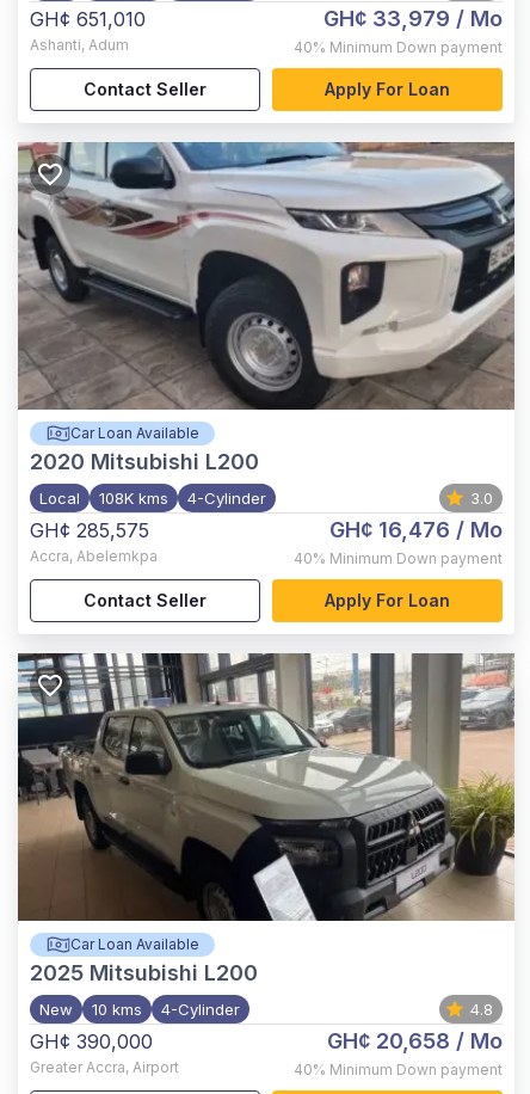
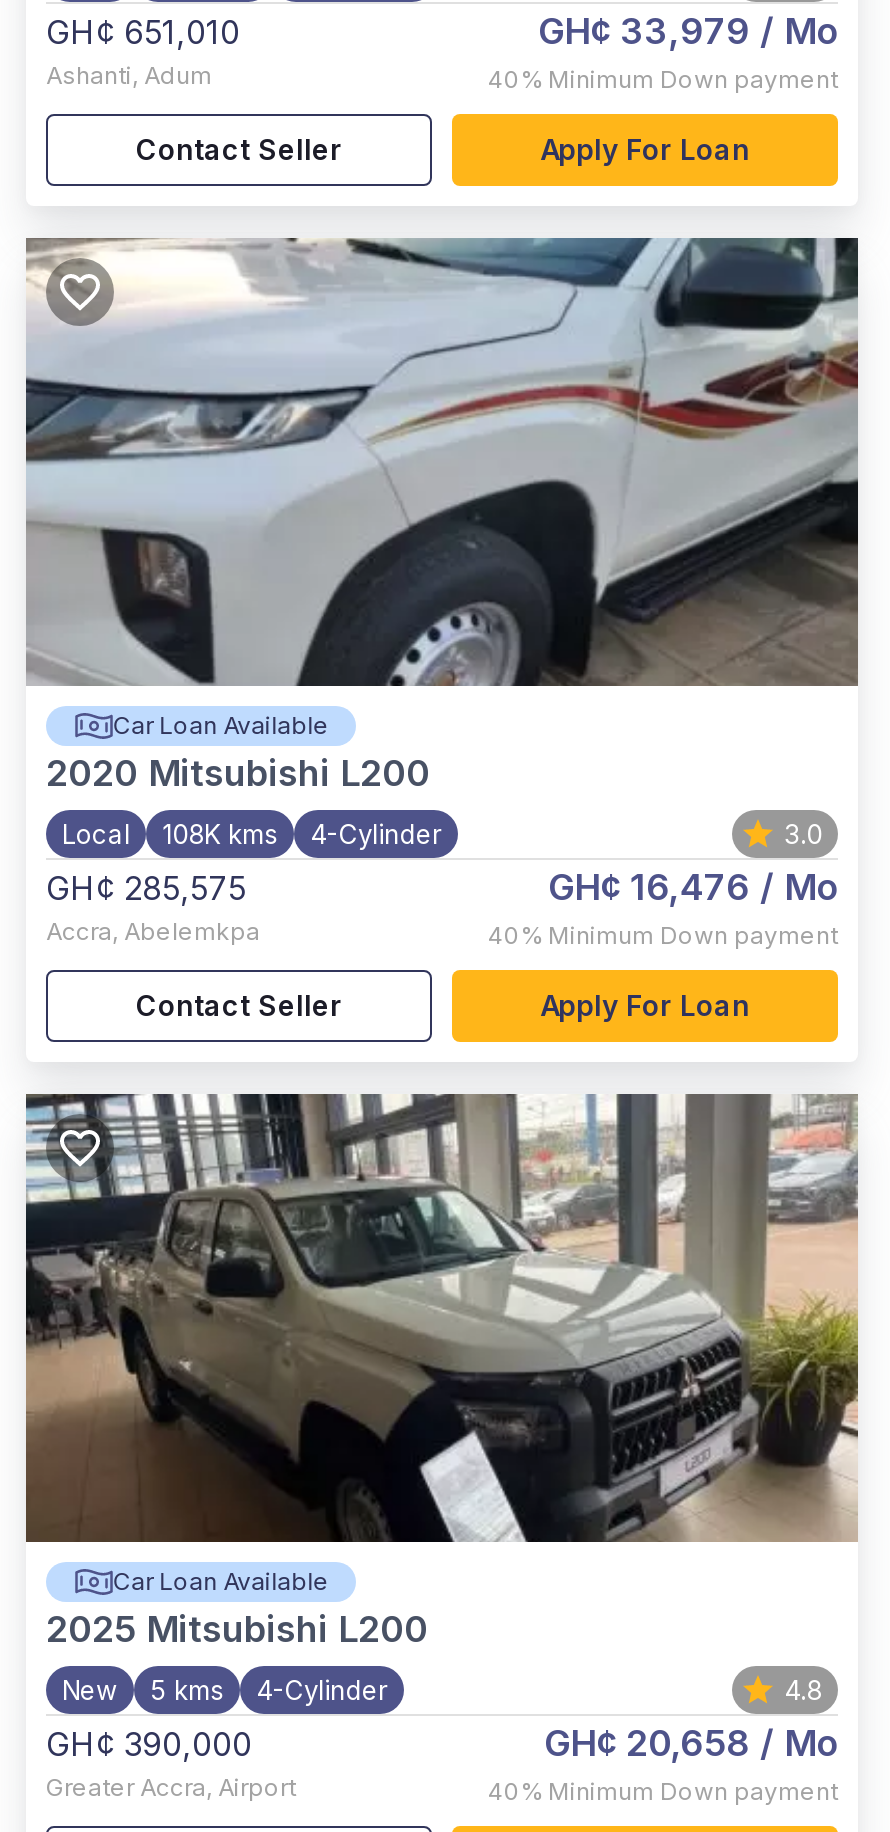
[17,141,514,411] [image] -> [26,236,860,688] [image]
[39,1000,240,1019] New 10 kms 4-Cylinder -> [62,1674,388,1706] New 5 kms 4-Cylinder

